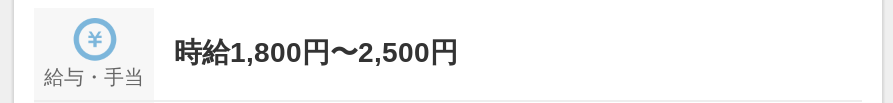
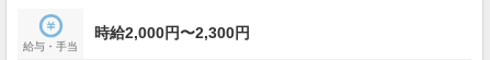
[174,37,458,69] 時給1,800円〜2,500円 -> [94,24,250,41] 時給2,000円〜2,300円

